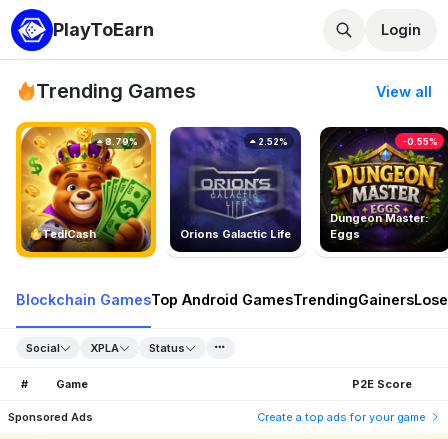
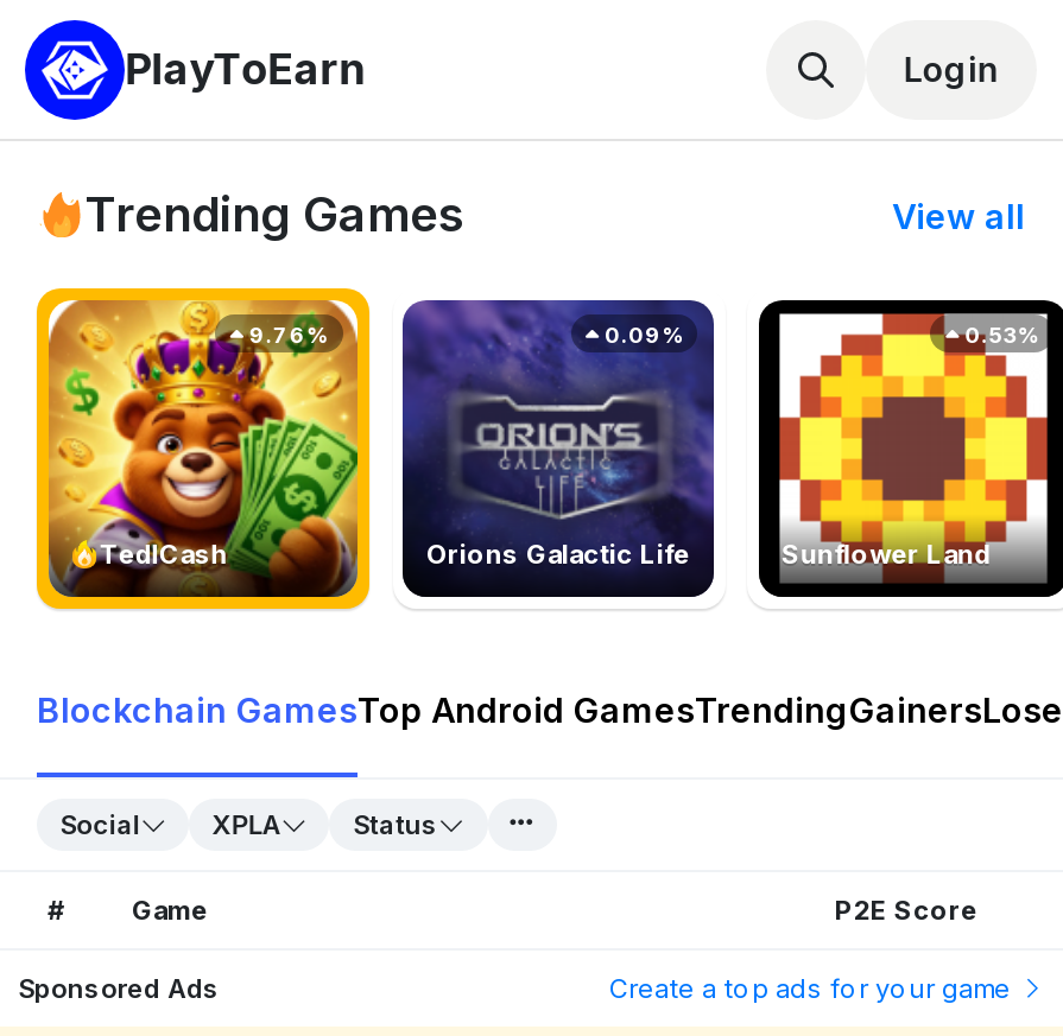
[321,128,445,204] [image] | -0.55% -> [764,305,1056,483] [image] | 0.53%
[103,136,138,147] 8.79% -> [244,321,328,347] 9.76%
[256,136,288,147] 2.52% -> [600,321,683,347] 0.09%
[330,211,429,241] Dungeon Master: | Eggs -> [782,538,991,571] Sunflower Land

